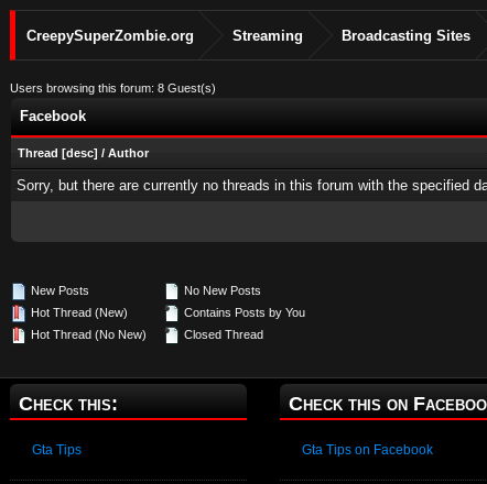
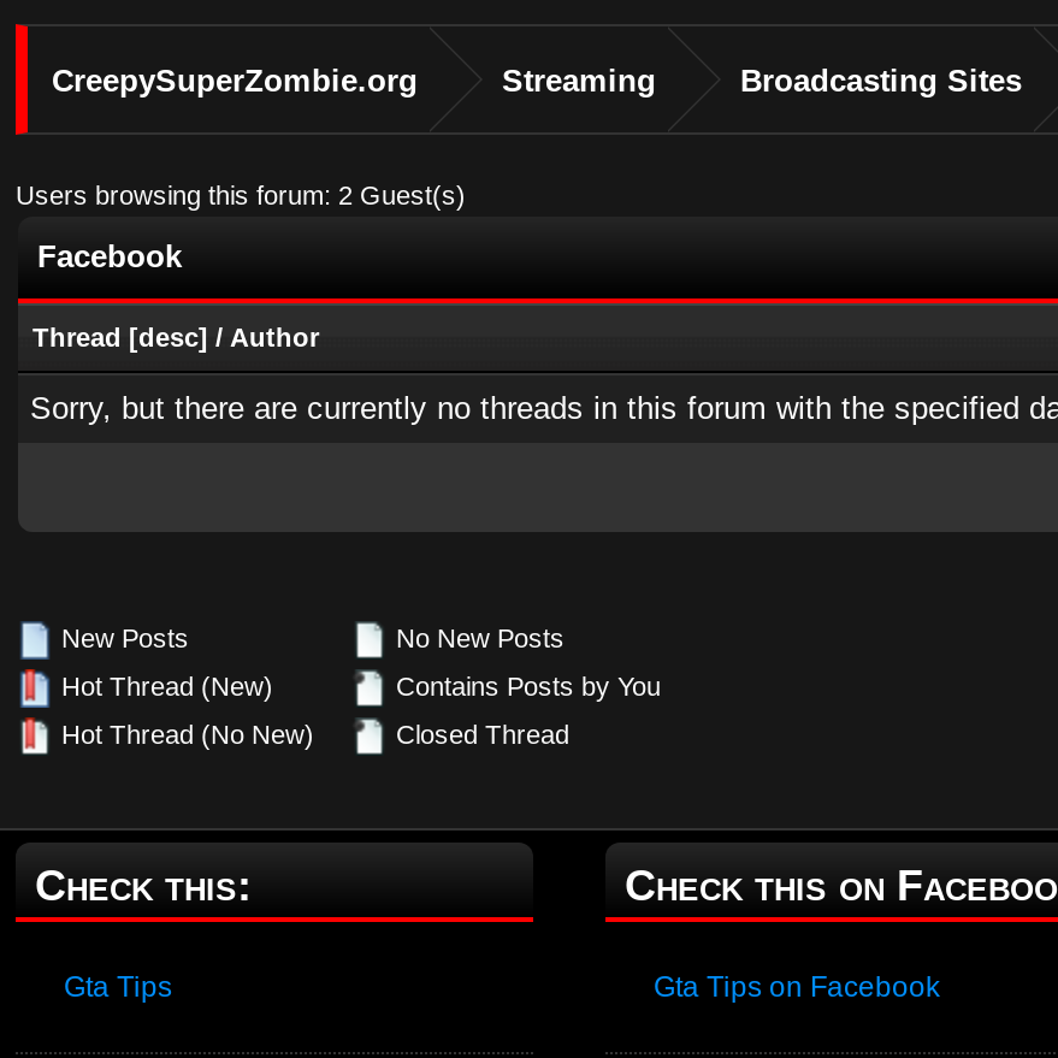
[10,81,216,95] Users browsing this forum: 8 Guest(s) -> [16,181,466,209] Users browsing this forum: 2 Guest(s)

